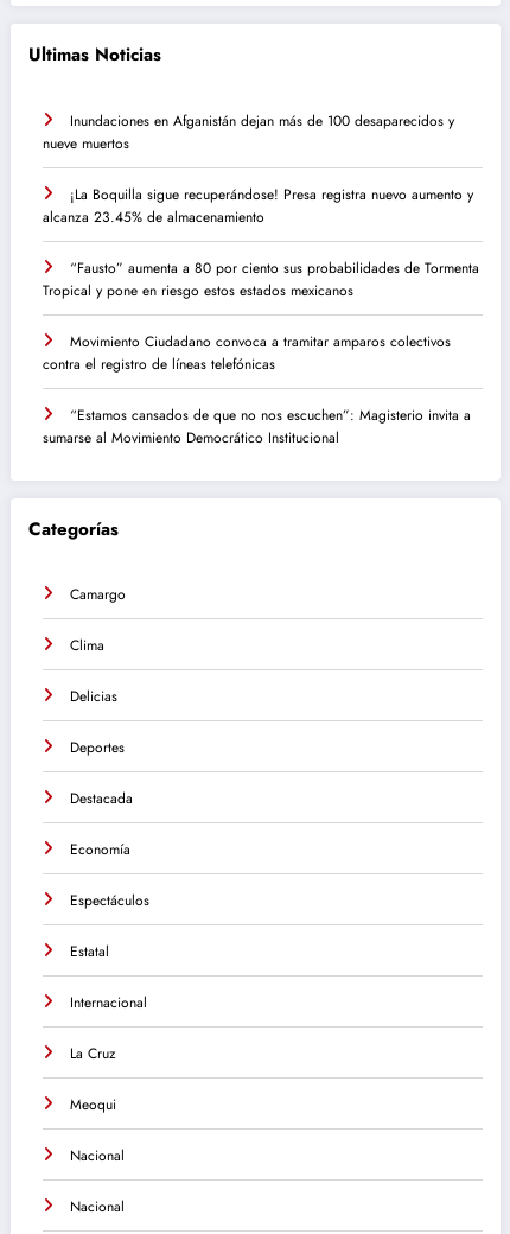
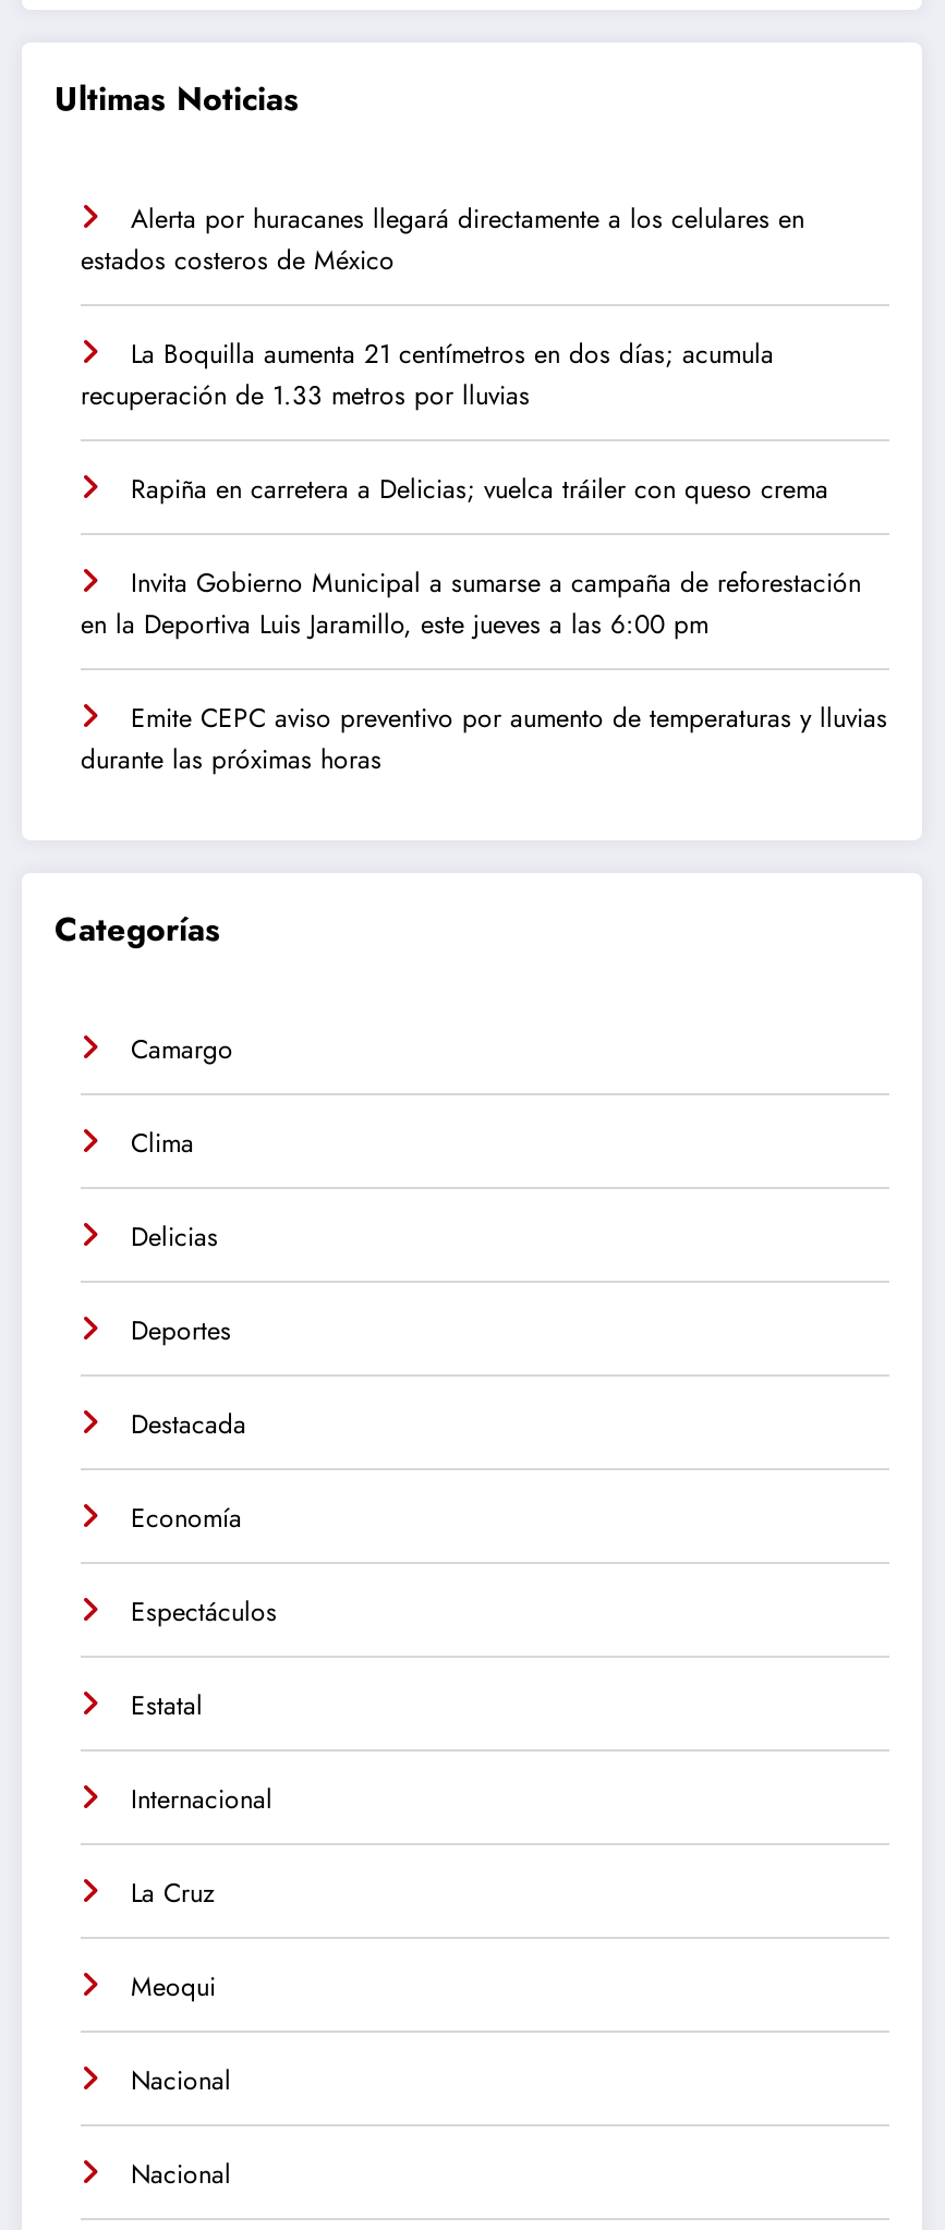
[43,110,454,154] Inundaciones en Afganistán dejan más de 100 desaparecidos y | nueve muertos -> [81,201,804,282] Alerta por huracanes llegará directamente a los celulares en | estados costeros de México
[43,184,473,227] ¡La Boquilla sigue recuperándose! Presa registra nuevo aumento y | alcanza 23.45% de almacenamiento -> [81,336,774,417] La Boquilla aumenta 21 centímetros en dos días; acumula | recuperación de 1.33 metros por lluvias
[43,257,479,301] “Fausto” aumenta a 80 por ciento sus probabilidades de Tormenta | Tropical y pone en riesgo estos estados mexicanos -> [131,471,828,511] Rapiña en carretera a Delicias; vuelca tráiler con queso crema
[43,331,451,375] Movimiento Ciudadano convoca a tramitar amparos colectivos | contra el registro de líneas telefónicas -> [81,565,861,646] Invita Gobierno Municipal a sumarse a campaña de reforestación | en la Deportiva Luis Jaramillo, este jueves a las 6:00 pm
[43,404,471,448] “Estamos cansados de que no nos escuchen”: Magisterio invita a | sumarse al Movimiento Democrático Institucional -> [81,700,887,781] Emite CEPC aviso preventivo por aumento de temperaturas y lluvias | durante las próximas horas

